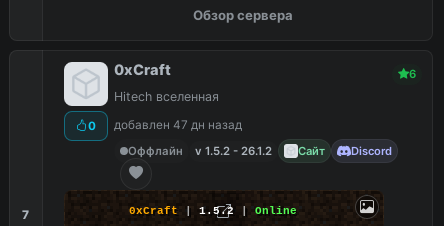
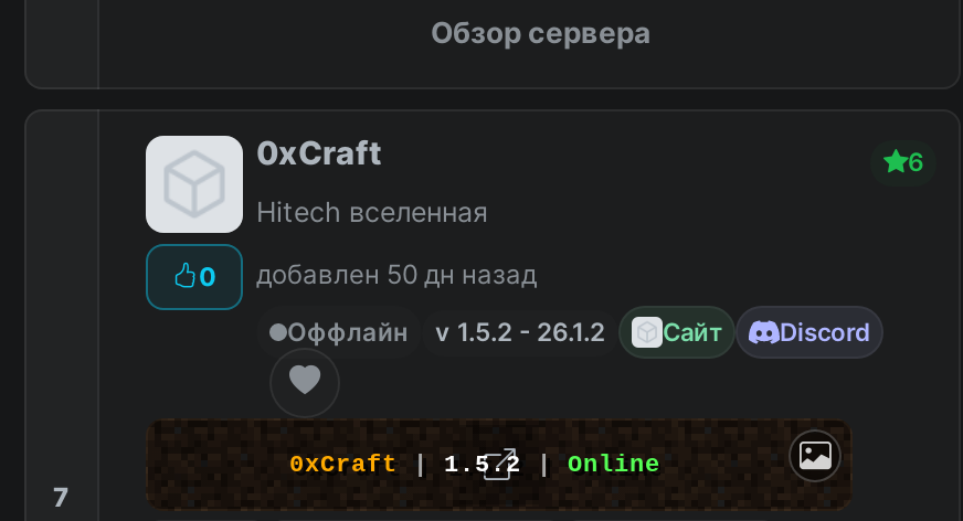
[114,118,242,132] добавлен 47 дн назад -> [256,259,537,290] добавлен 50 дн назад

